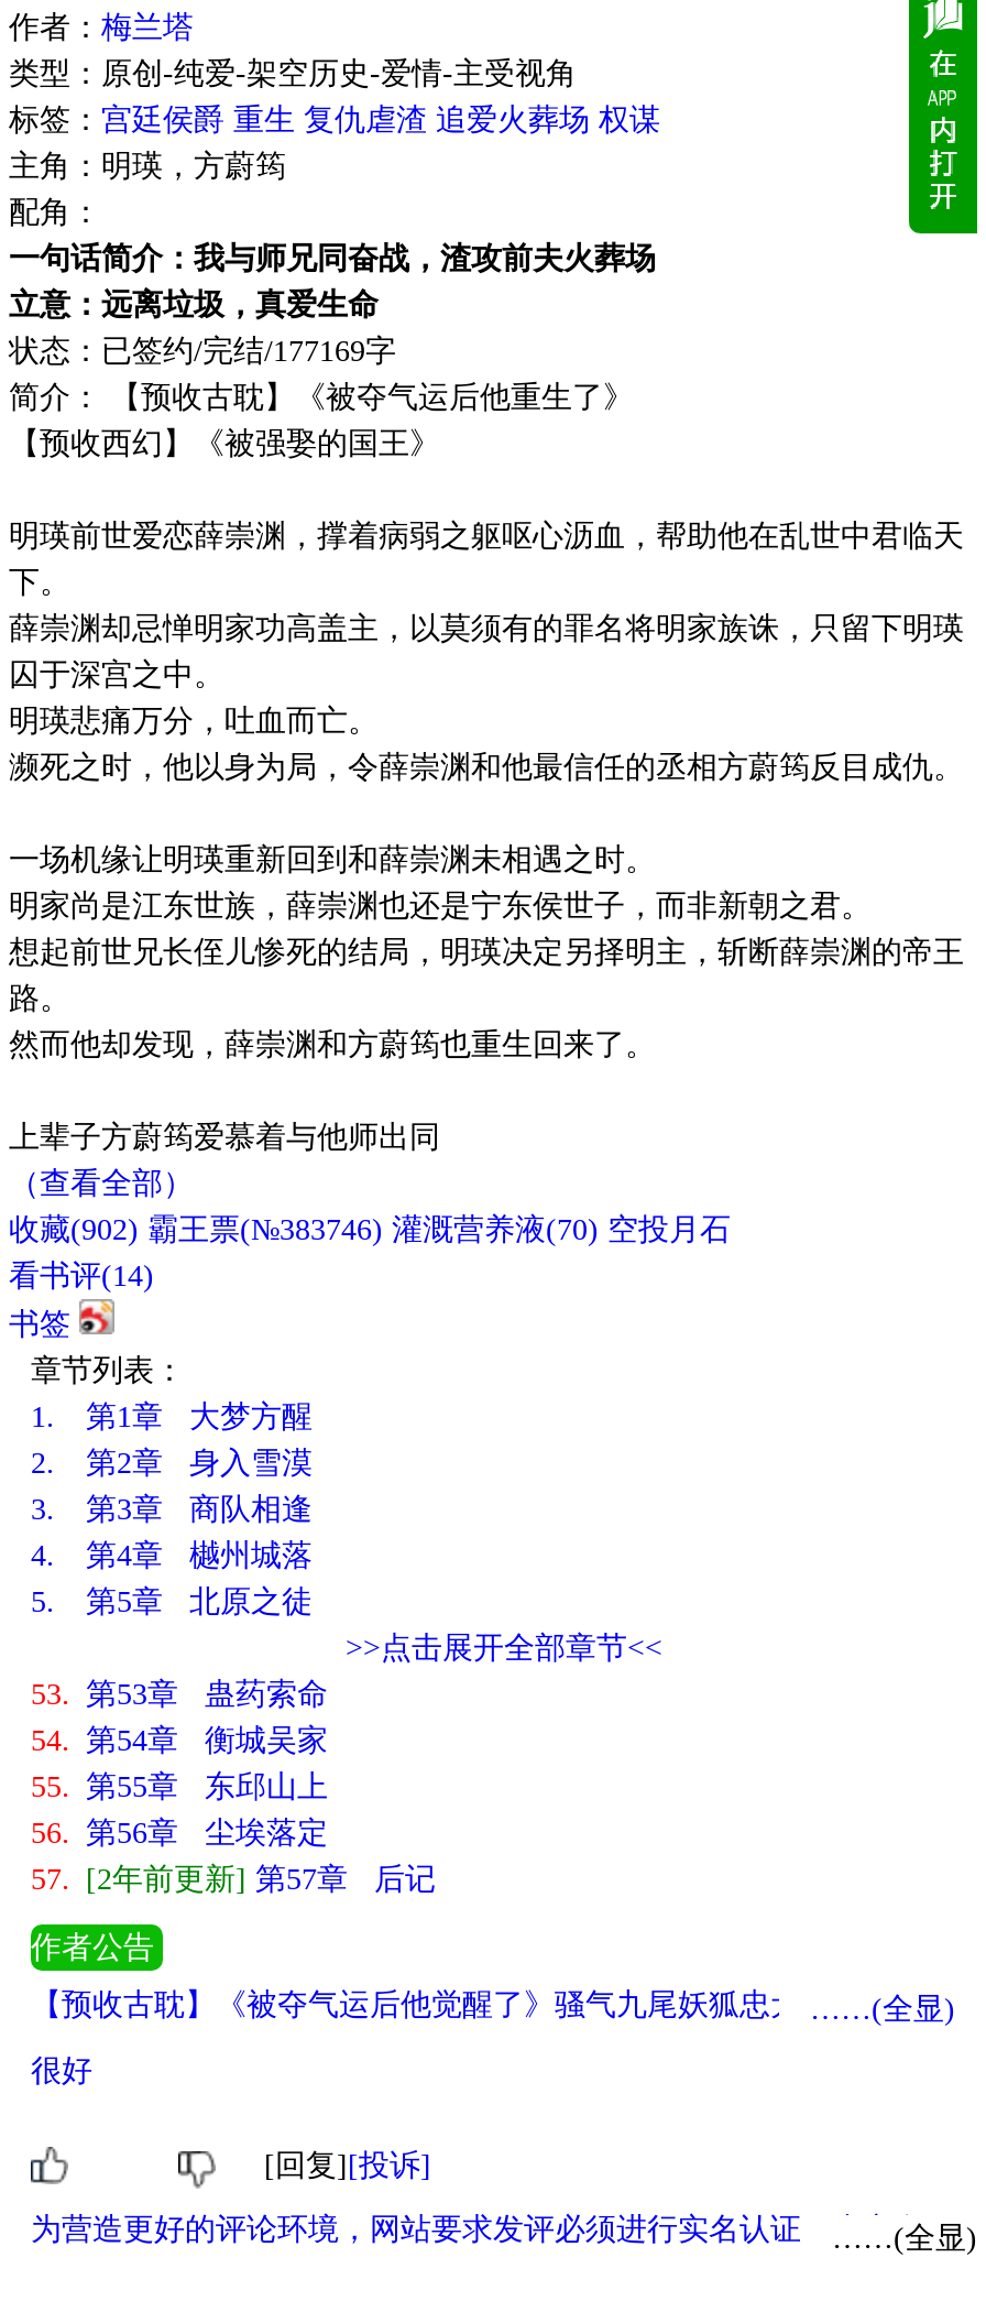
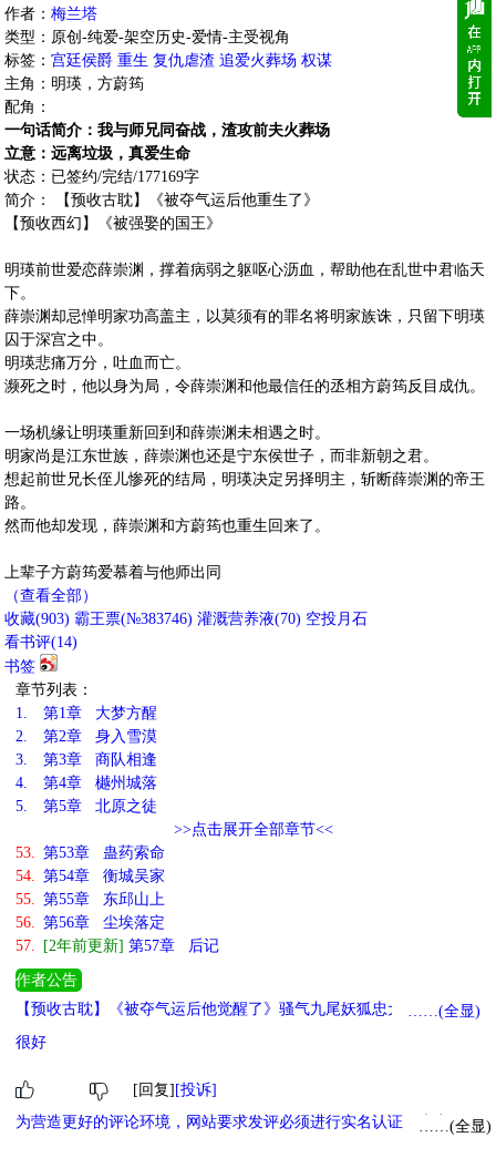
[9,1213,731,1246] 收藏(902) 霸王票(№383746) 灌溉营养液(70) 空投月石 -> [4,611,368,627] 收藏(903) 霸王票(№383746) 灌溉营养液(70) 空投月石

